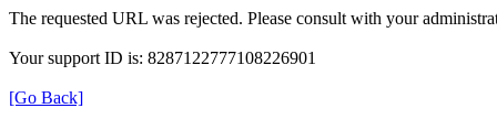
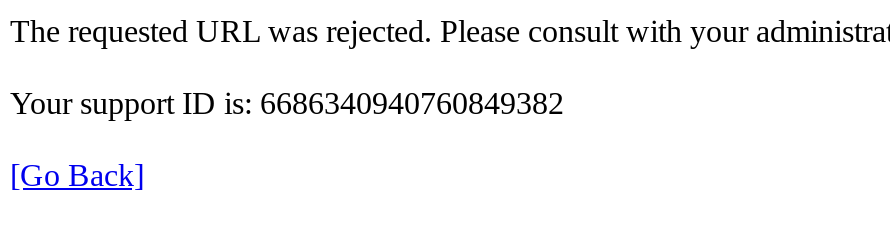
[9,48,316,67] Your support ID is: 8287122777108226901 -> [10,86,564,120] Your support ID is: 6686340940760849382

